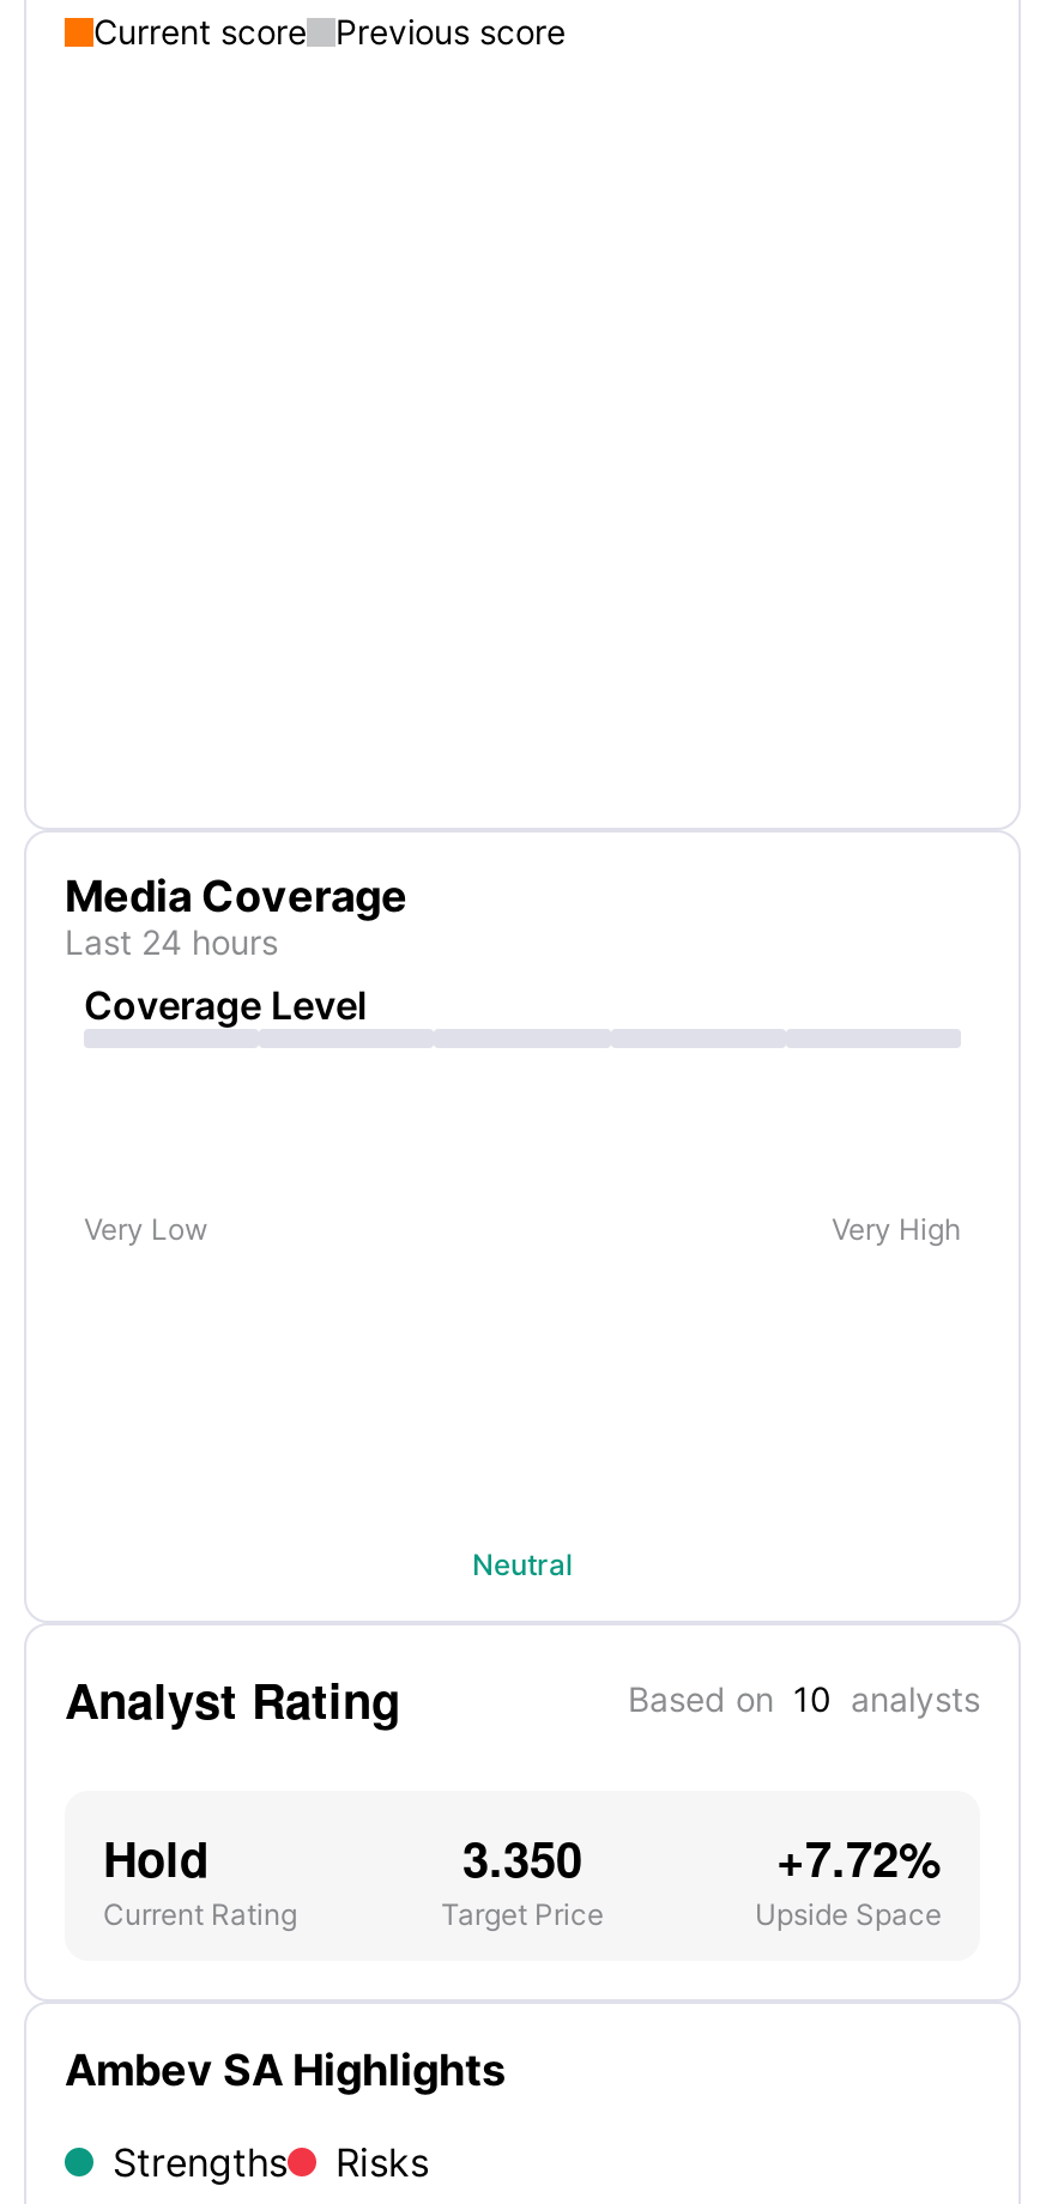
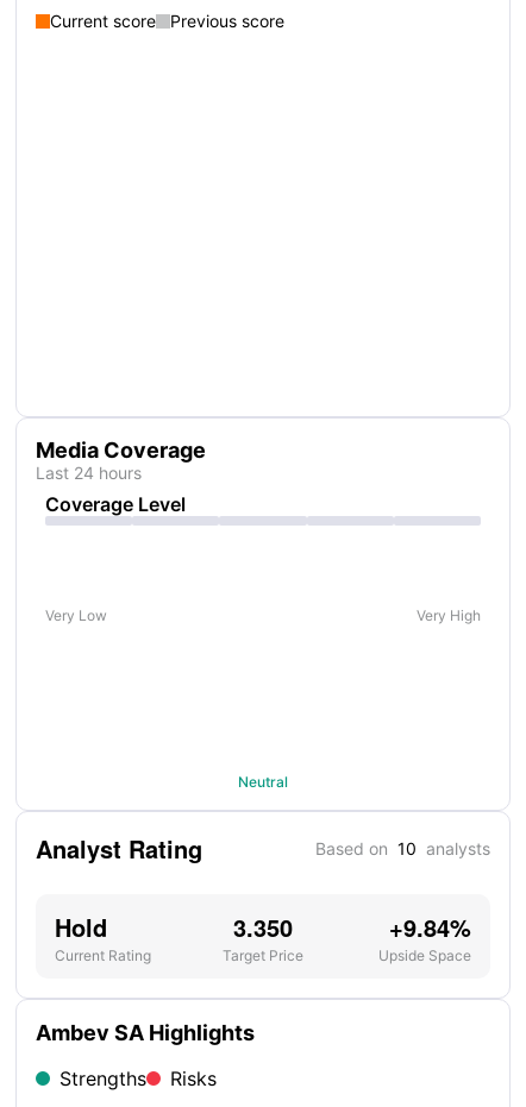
[776,1822,942,1891] +7.72% -> [389,910,471,944] +9.84%

